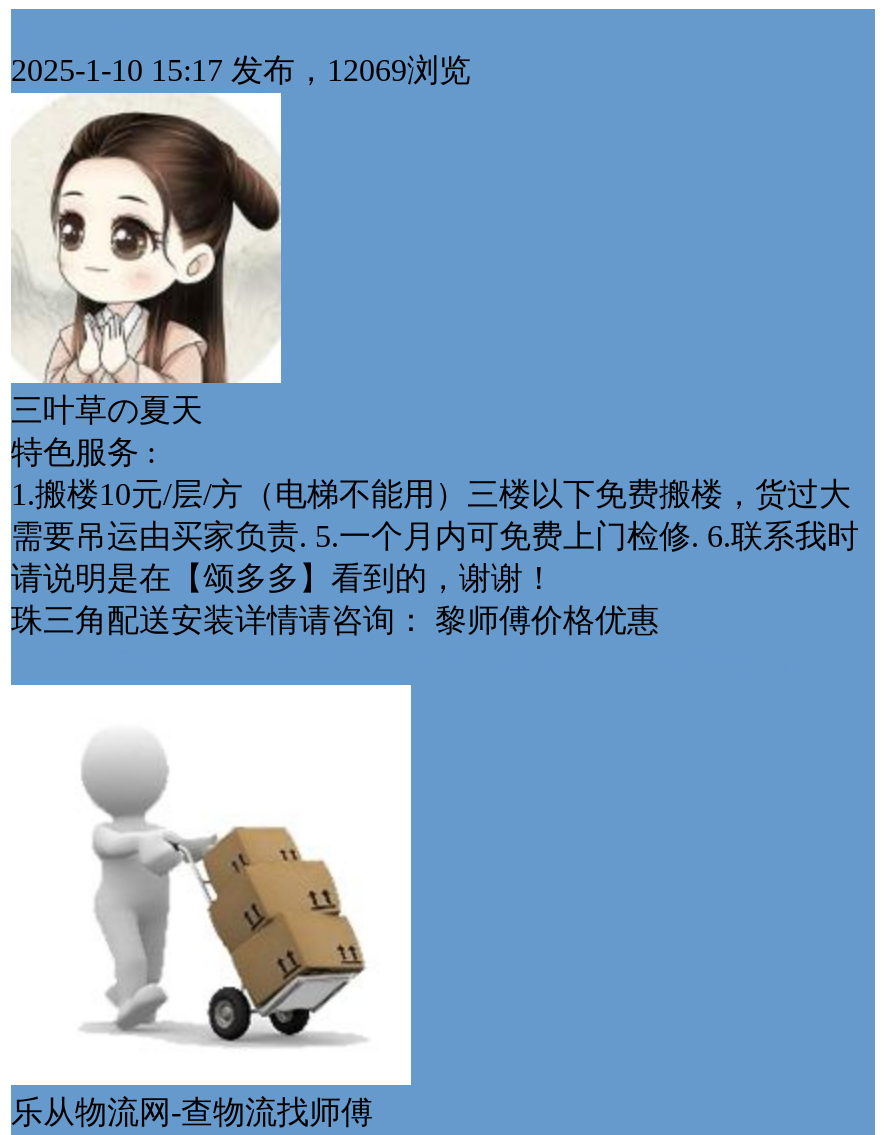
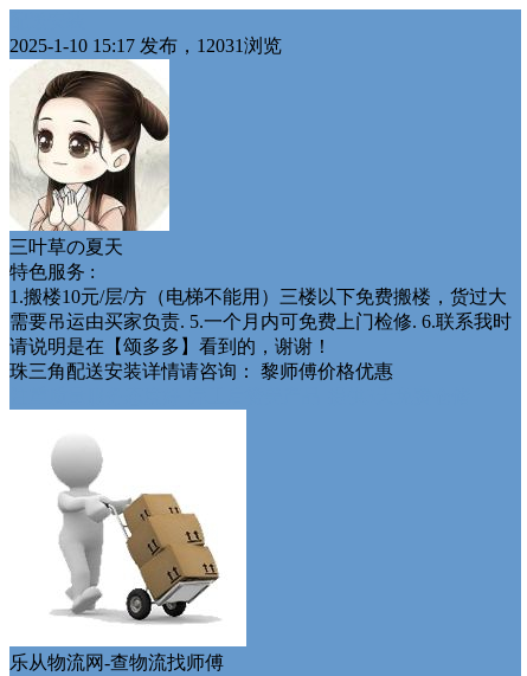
[11,53,471,87] 2025-1-10 15:17 发布，12069浏览 -> [9,36,282,56] 2025-1-10 15:17 发布，12031浏览

